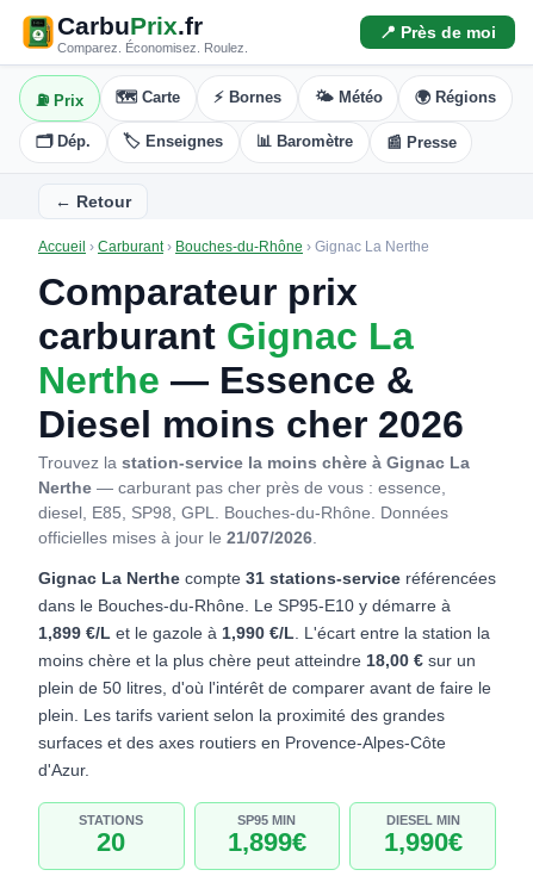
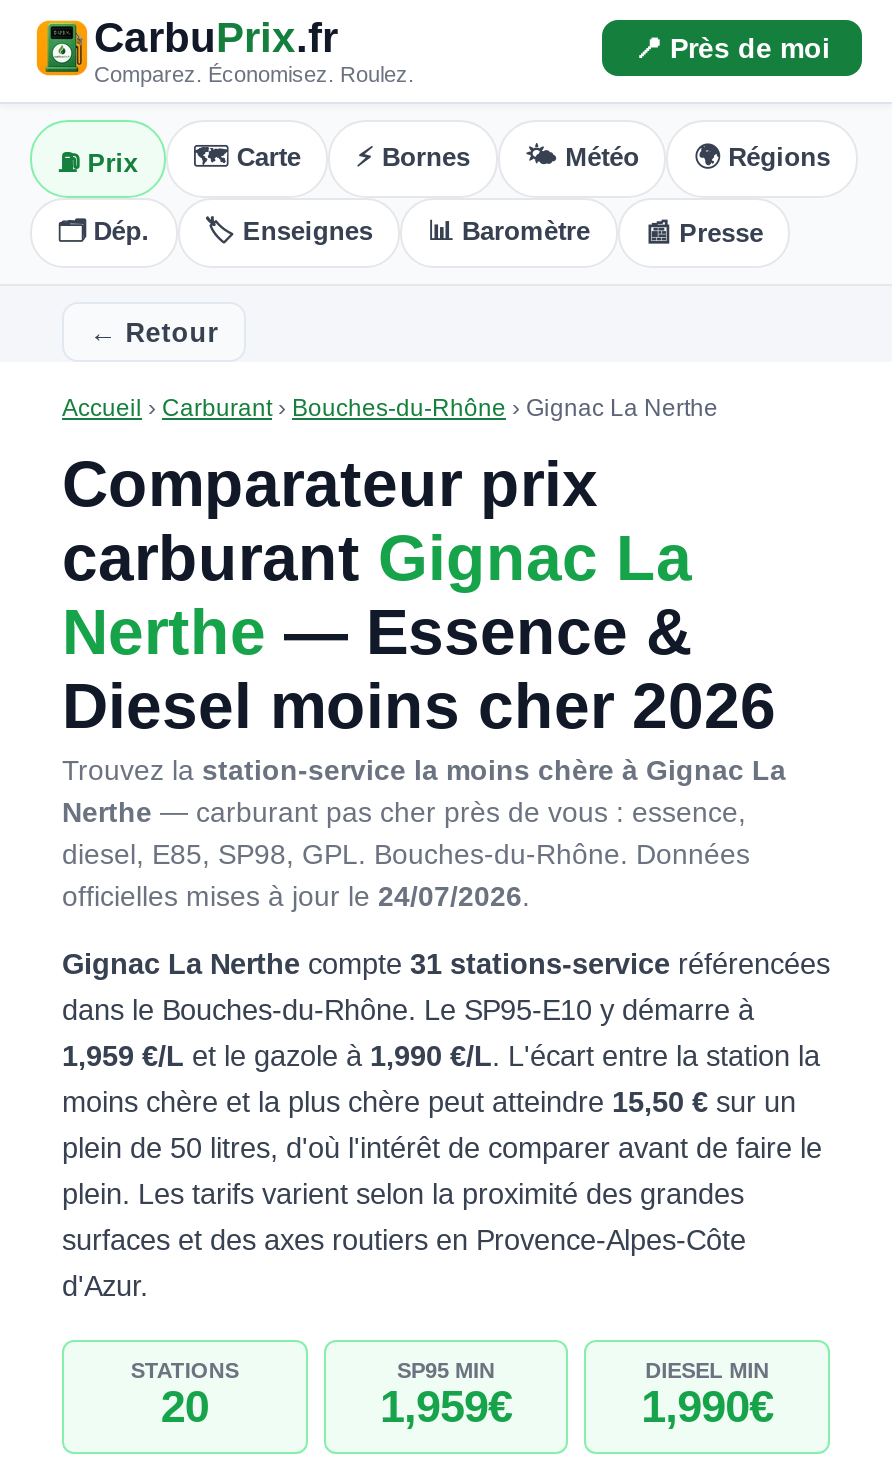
[38,528,317,547] officielles mises à jour le 21/07/2026. -> [62,880,530,912] officielles mises à jour le 24/07/2026.
[38,623,490,643] 1,899 €/L et le gazole à 1,990 €/L. L'écart entre la station la -> [62,1040,820,1072] 1,959 €/L et le gazole à 1,990 €/L. L'écart entre la station la
[38,651,476,670] moins chère et la plus chère peut atteindre 18,00 €sur un -> [62,1086,796,1118] moins chère et la plus chère peut atteindre 15,50 €sur un
[228,827,306,857] 1,899€ -> [380,1383,512,1433] 1,959€

